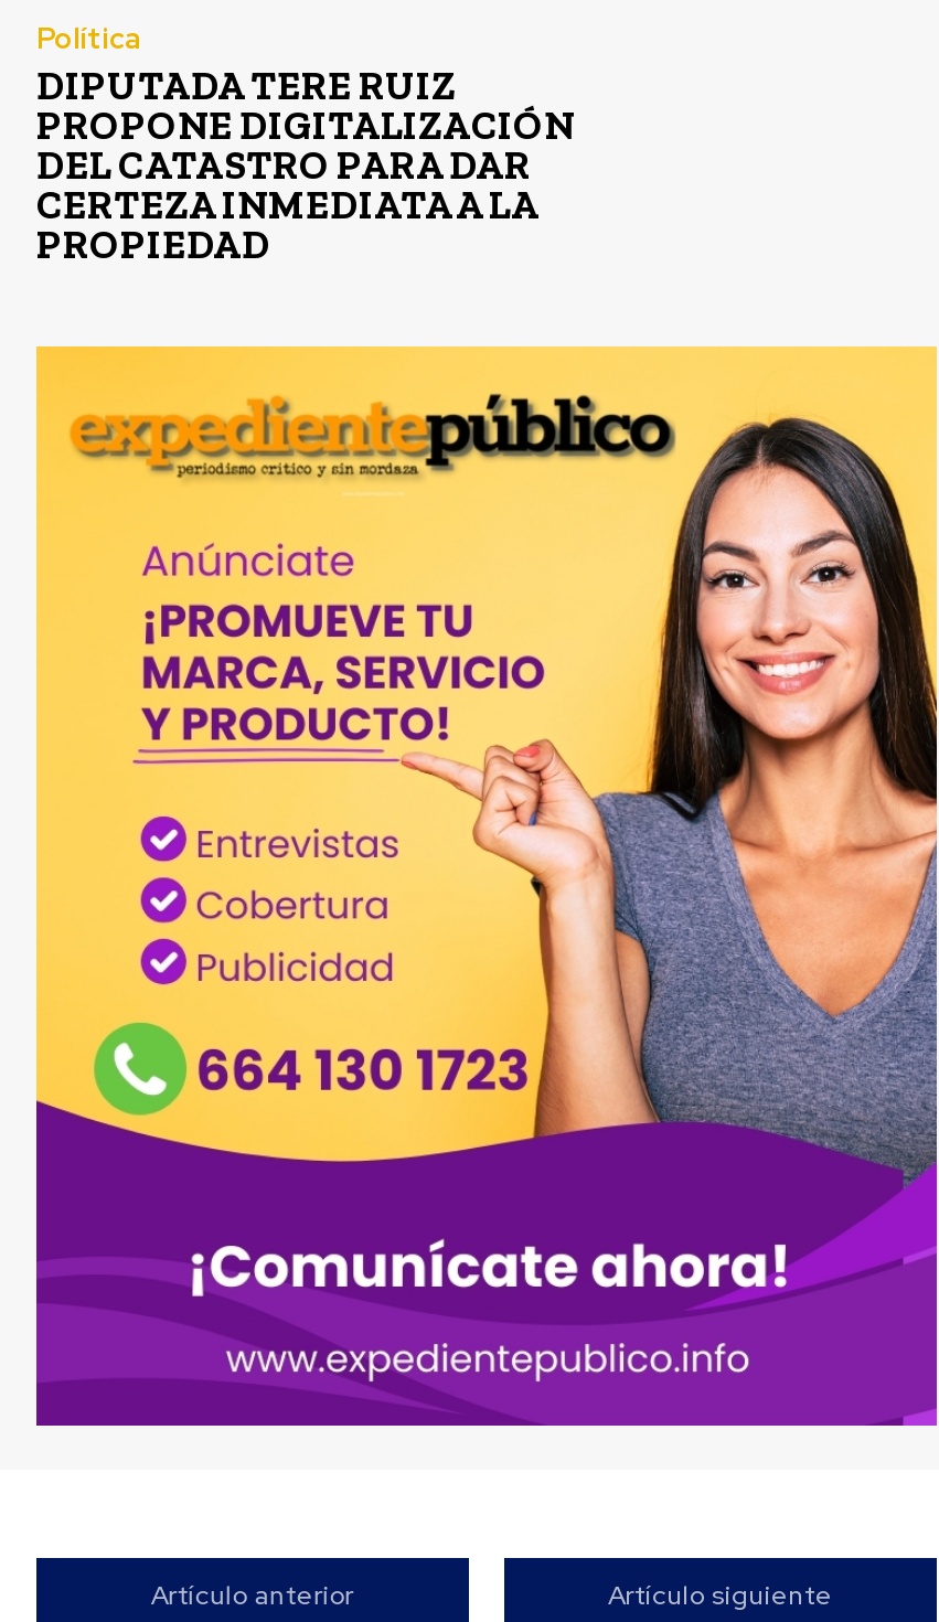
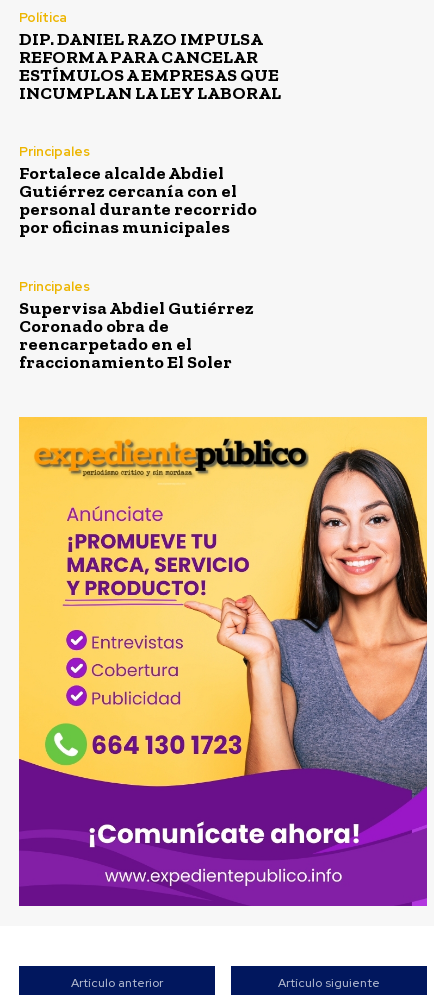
[36,62,575,269] DIPUTADA TERE RUIZ | PROPONE DIGITALIZACIÓN | DEL CATASTRO PARA DAR | CERTEZA INMEDIATA A LA | PROPIEDAD -> [19,28,281,373] DIP. DANIEL RAZO IMPULSA | REFORMA PARA CANCELAR | ESTÍMULOS A EMPRESAS QUE | INCUMPLAN LA LEY LABORAL | Principales | Fortalece alcalde Abdiel | Gutiérrez cercanía con el | personal durante recorrido | por oficinas municipales | Principales | Supervisa Abdiel Gutiérrez | Coronado obra de | reencarpetado en el | fraccionamiento El Soler

